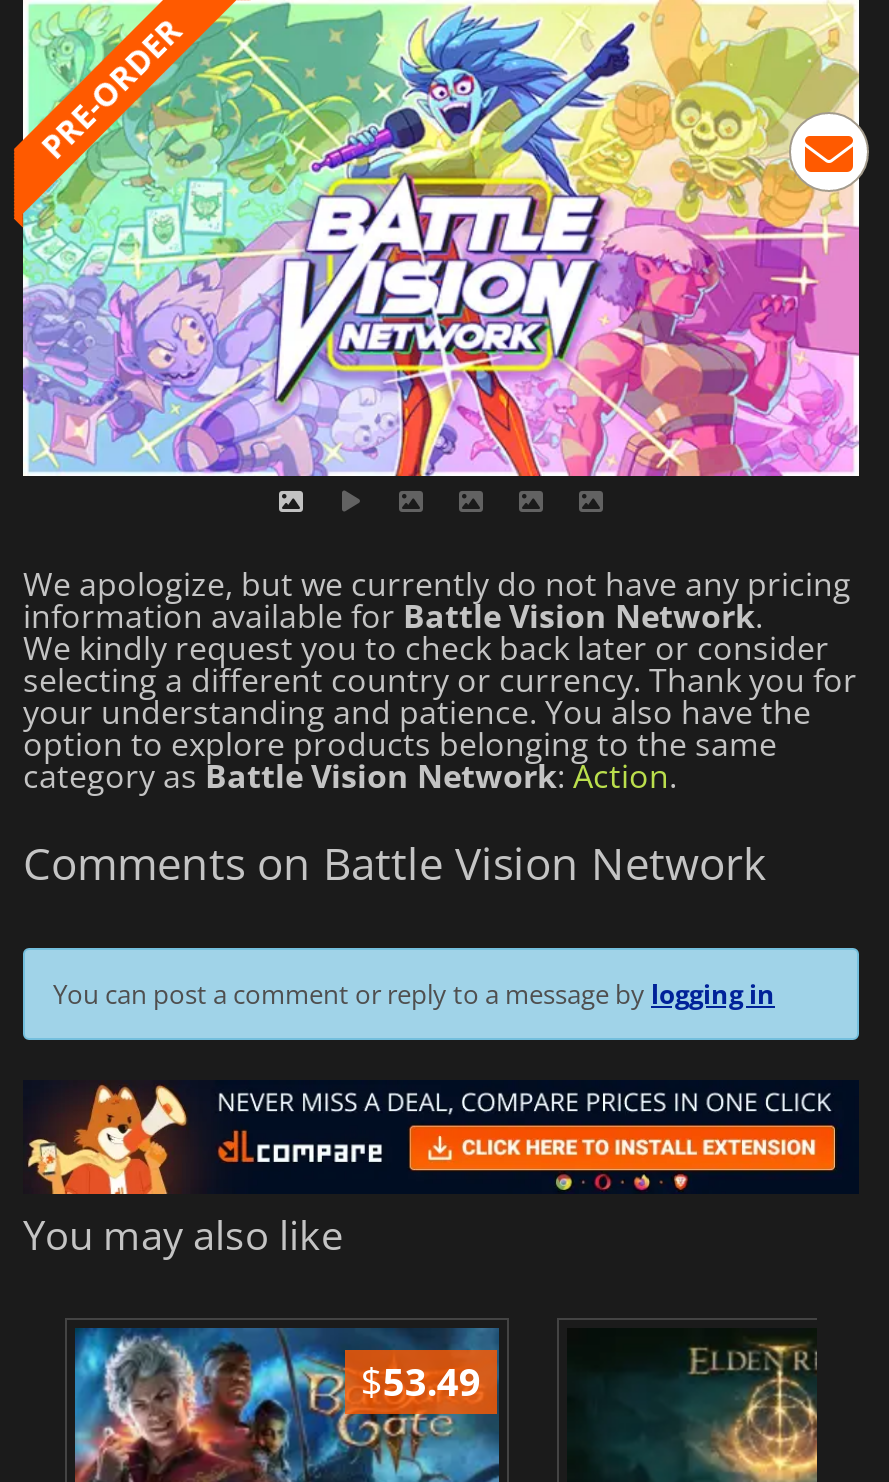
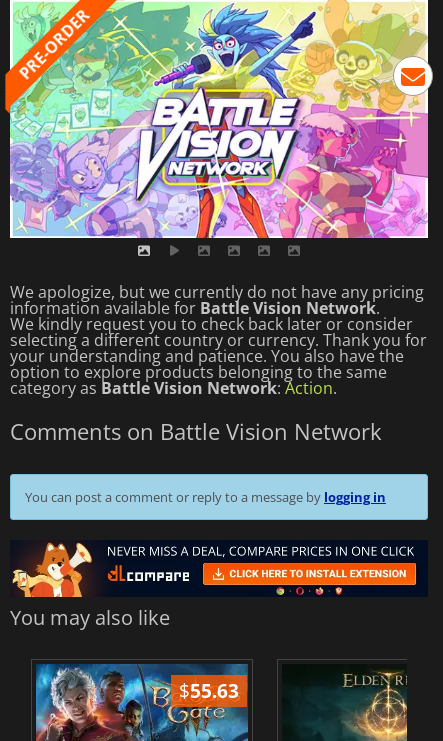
[361,1354,481,1408] $53.49 -> [179,677,239,704] $55.63

